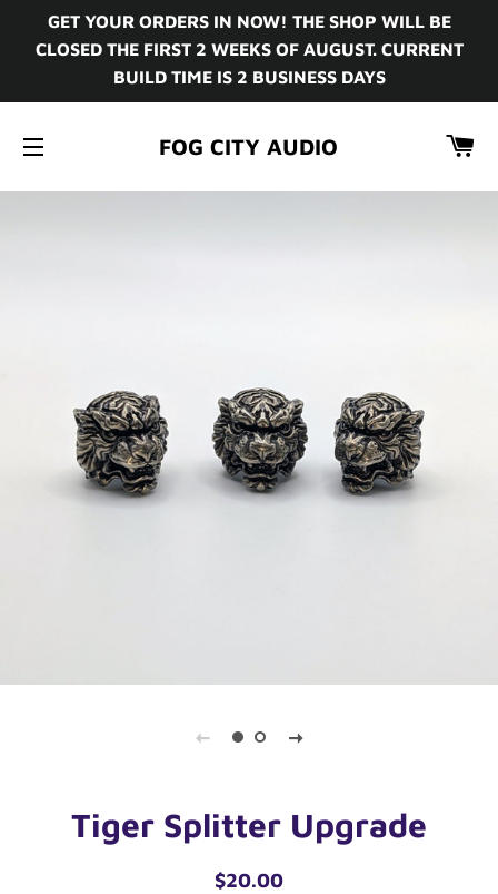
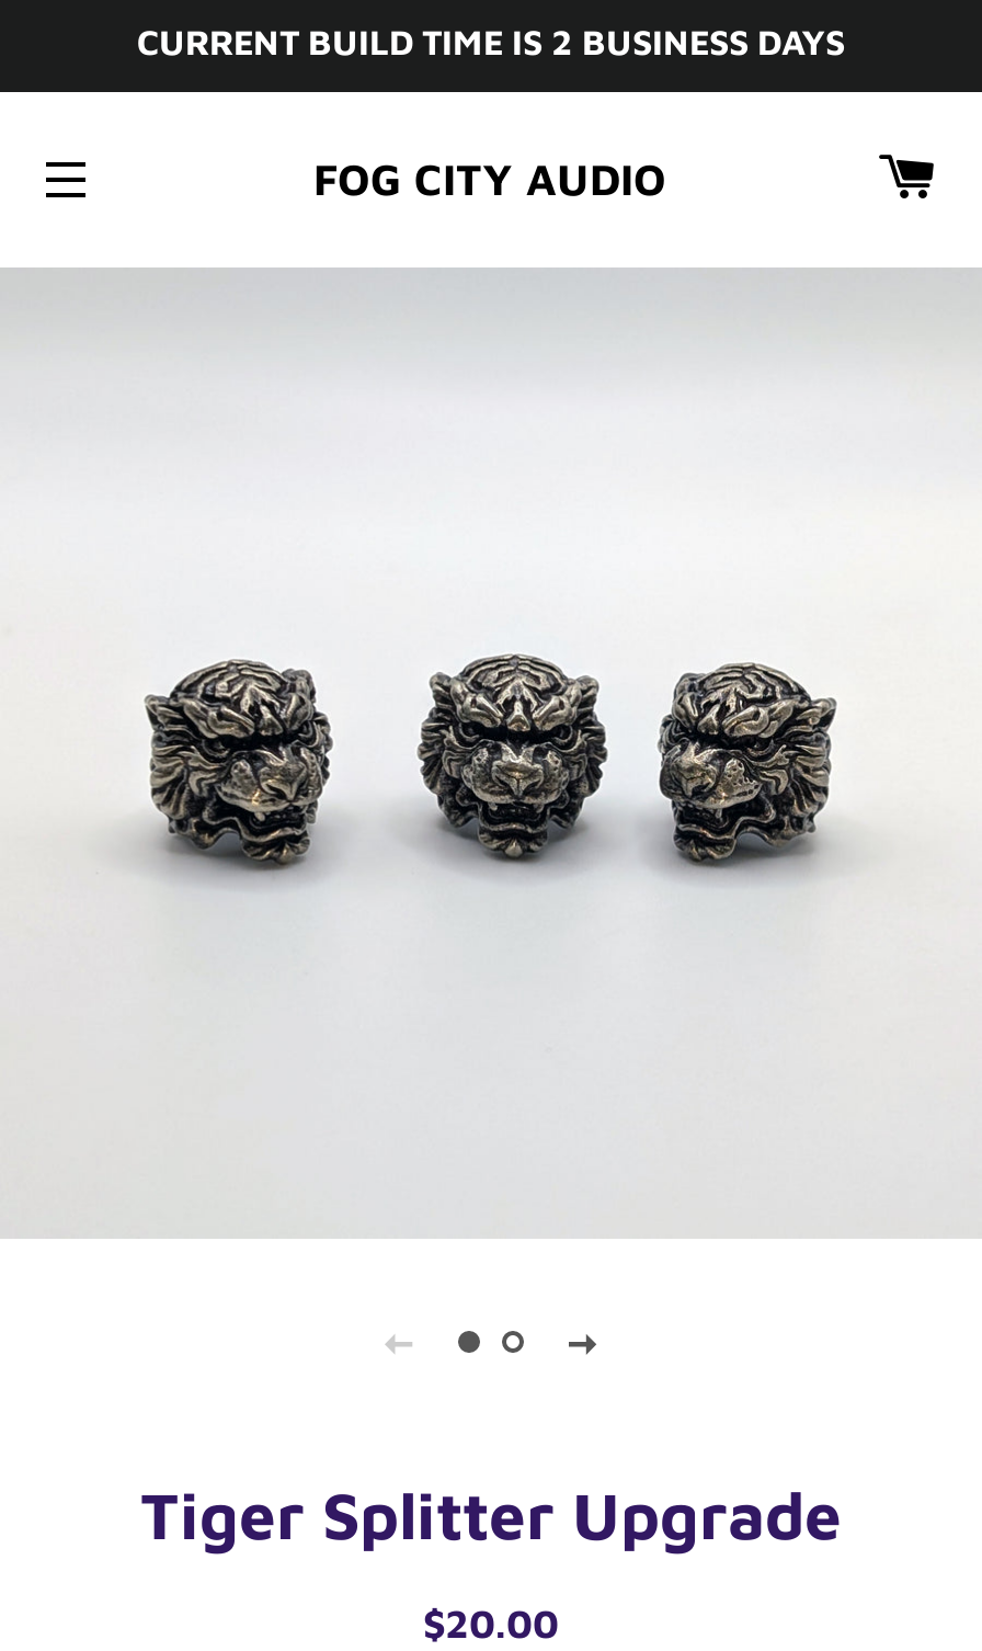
[35,11,463,87] GET YOUR ORDERS IN NOW! THE SHOP WILL BE | CLOSED THE FIRST 2 WEEKS OF AUGUST. CURRENT | BUILD TIME IS 2 BUSINESS DAYS -> [137,22,845,61] CURRENT BUILD TIME IS 2 BUSINESS DAYS

